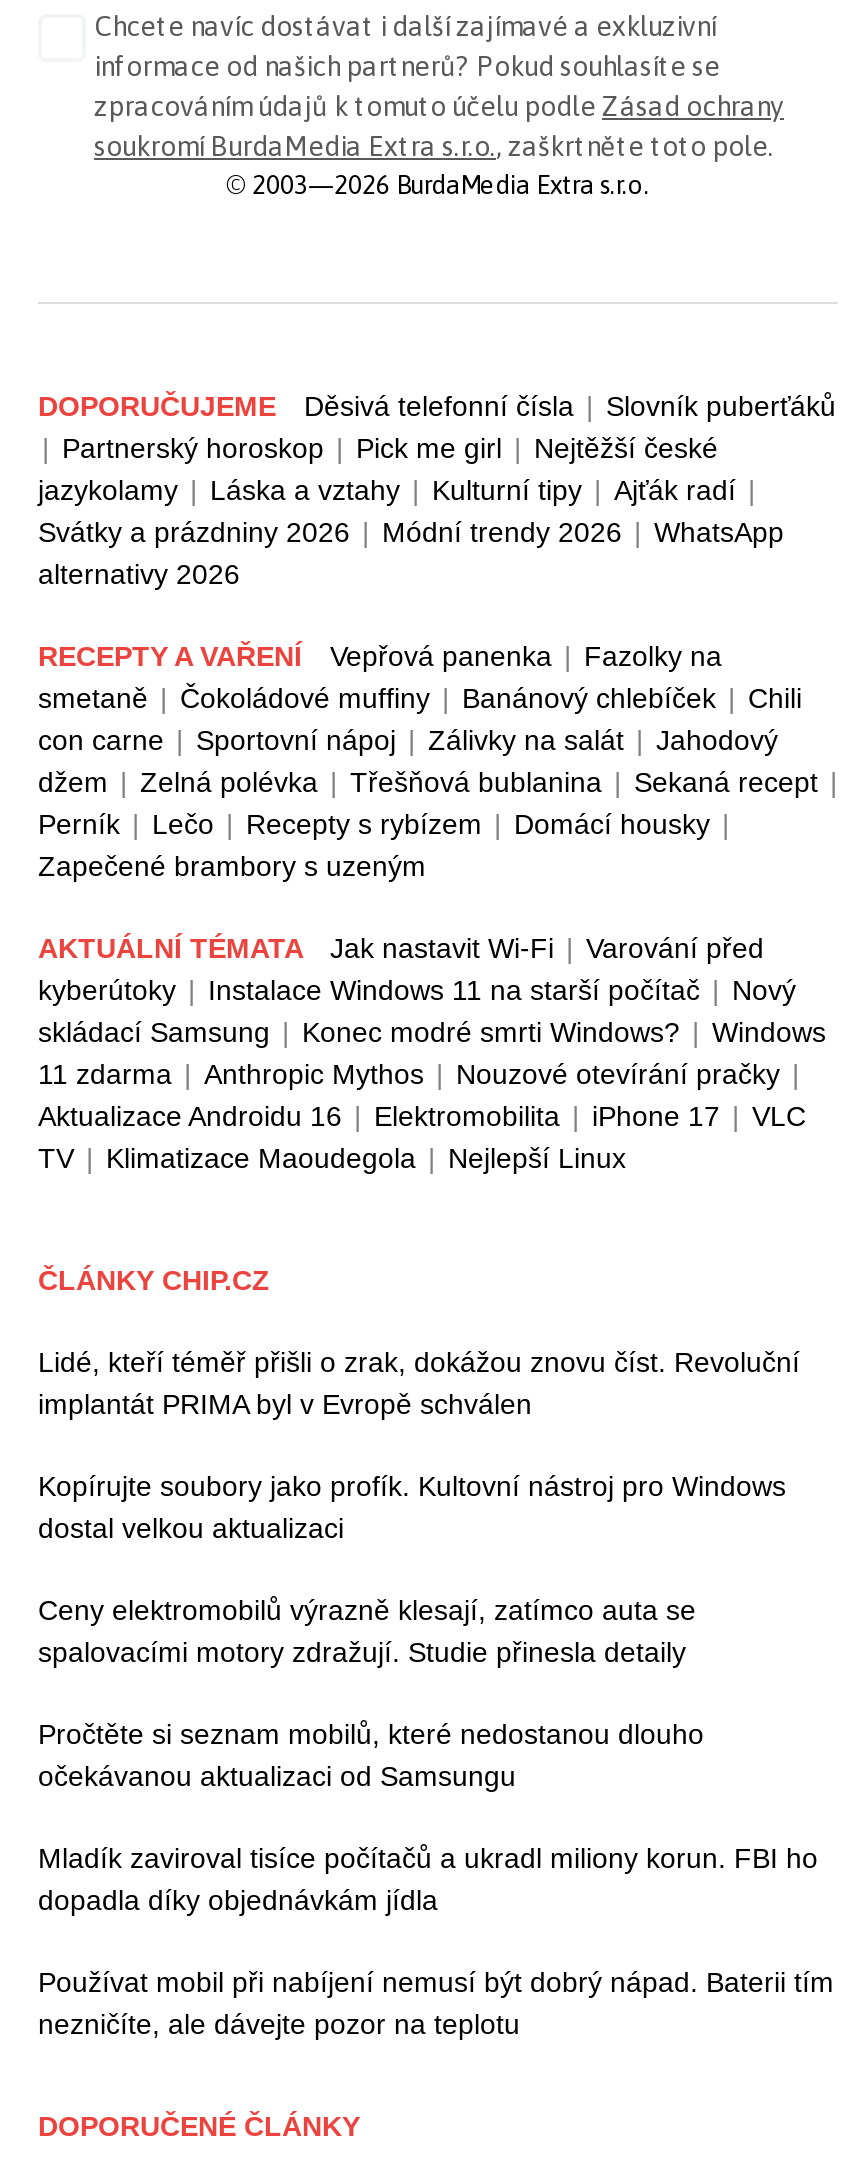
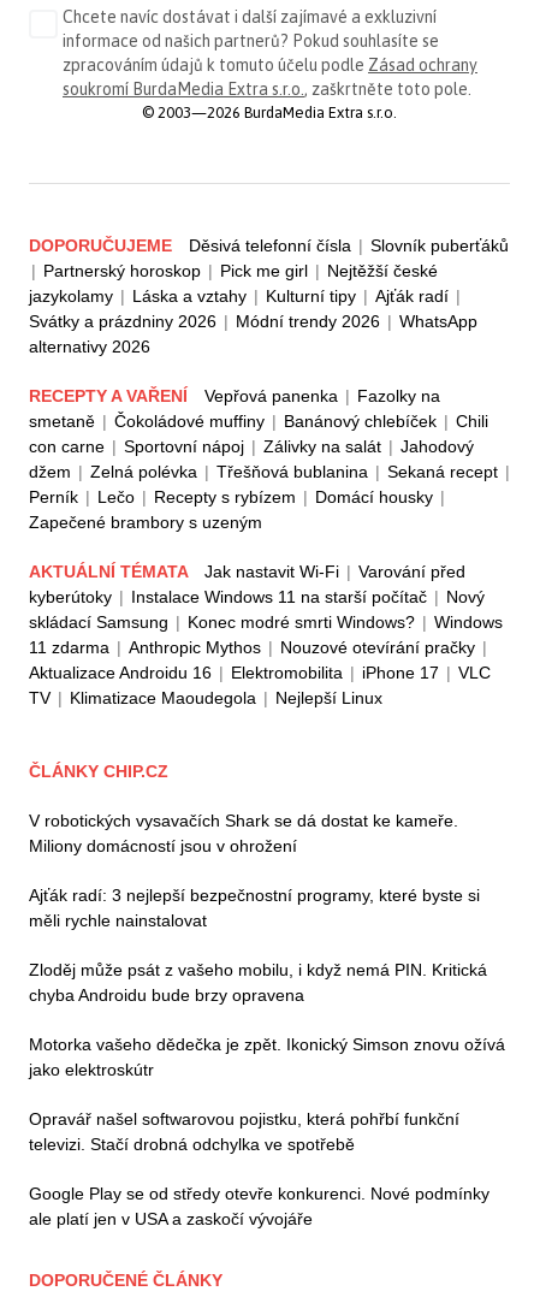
[38,1346,800,1420] Lidé, kteří téměř přišli o zrak, dokážou znovu číst. Revoluční | implantát PRIMA byl v Evropě schválen -> [29,811,458,855] V robotických vysavačích Shark se dá dostat ke kameře. | Miliony domácností jsou v ohrožení
[38,1470,786,1544] Kopírujte soubory jako profík. Kultovní nástroj pro Windows | dostal velkou aktualizaci -> [29,886,480,930] Ajťák radí: 3 nejlepší bezpečnostní programy, které byste si | měli rychle nainstalovat
[38,1594,696,1668] Ceny elektromobilů výrazně klesají, zatímco auta se | spalovacími motory zdražují. Studie přinesla detaily -> [29,960,487,1005] Zloděj může psát z vašeho mobilu, i když nemá PIN. Kritická | chyba Androidu bude brzy opravena
[38,1718,704,1792] Pročtěte si seznam mobilů, které nedostanou dlouho | očekávanou aktualizaci od Samsungu -> [29,1035,505,1079] Motorka vašeho dědečka je zpět. Ikonický Simson znovu ožívá | jako elektroskútr
[38,1842,818,1916] Mladík zaviroval tisíce počítačů a ukradl miliony korun. FBI ho | dopadla díky objednávkám jídla -> [29,1109,459,1154] Opravář našel softwarovou pojistku, která pohřbí funkční | televizi. Stačí drobná odchylka ve spotřebě
[38,1966,834,2040] Používat mobil při nabíjení nemusí být dobrý nápad. Baterii tím | nezničíte, ale dávejte pozor na teplotu -> [29,1184,489,1228] Google Play se od středy otevře konkurenci. Nové podmínky | ale platí jen v USA a zaskočí vývojáře

